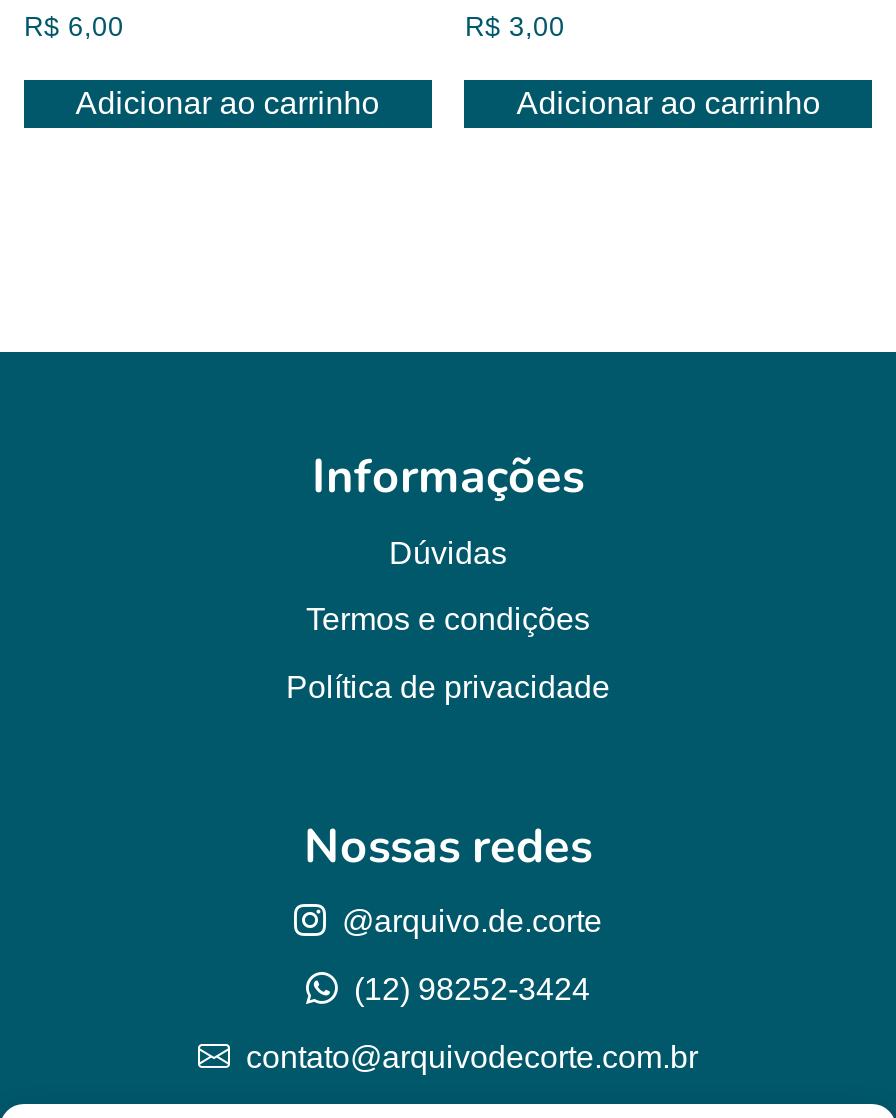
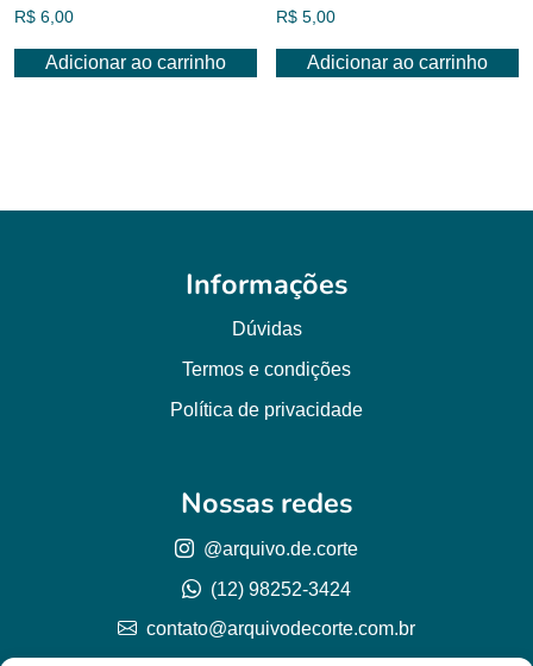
[465,11,565,41] R$3,00 -> [277,8,336,26] R$5,00

